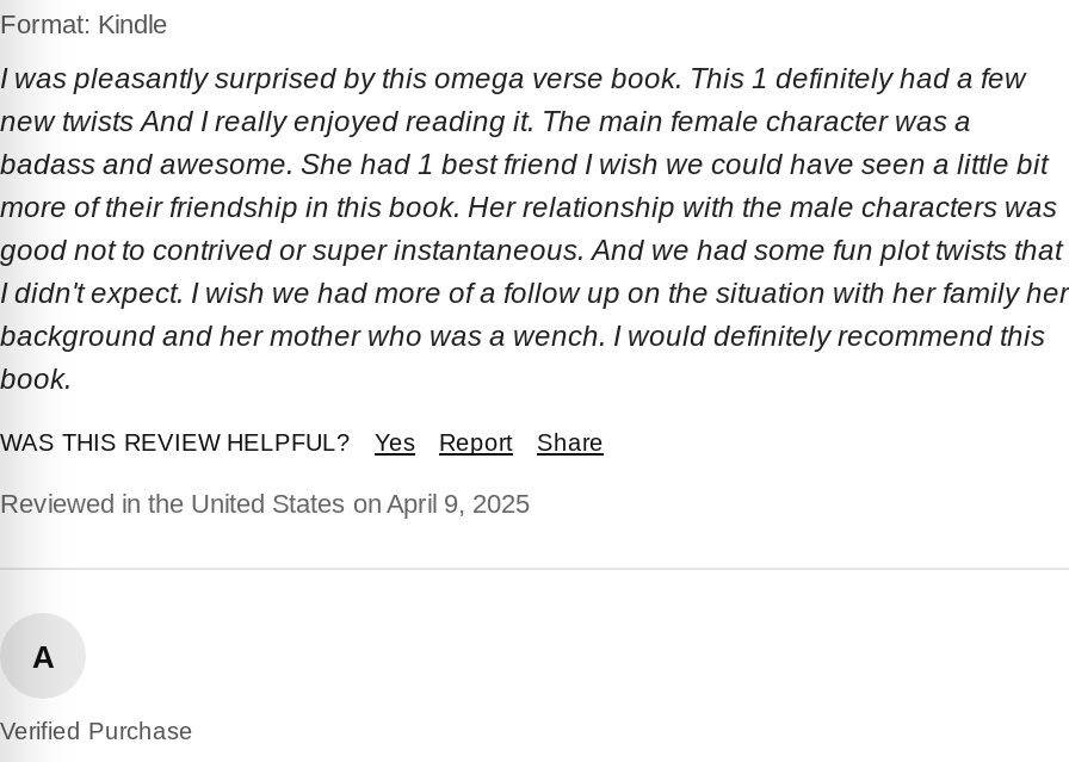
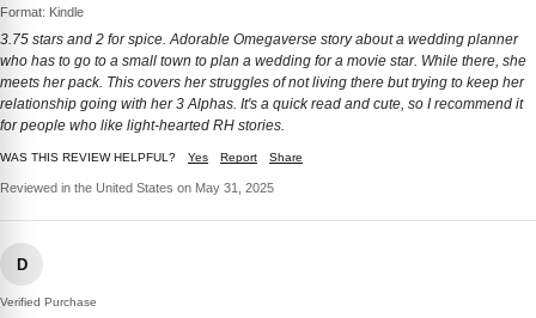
[0,63,1069,397] I was pleasantly surprised by this omega verse book. This 1 definitely had a few | new twists And I really enjoyed reading it. The main female character was a | badass and awesome. She had 1 best friend I wish we could have seen a little bit | more of their friendship in this book. Her relationship with the male characters was | good not to contrived or super instantaneous. And we had some fun plot twists that | I didn't expect. I wish we had more of a follow up on the situation with her family her | background and her mother who was a wench. I would definitely recommend this | book. -> [0,32,526,134] 3.75 stars and 2 for spice. Adorable Omegaverse story about a wedding planner | who has to go to a small town to plan a wedding for a movie star. While there, she | meets her pack. This covers her struggles of not living there but trying to keep her | relationship going with her 3 Alphas. It's a quick read and cute, so I recommend it | for people who like light-hearted RH stories.
[0,490,530,519] Reviewed in the United States on April 9, 2025 -> [0,181,274,195] Reviewed in the United States on May 31, 2025
[32,639,54,675] A -> [16,256,27,274] D

